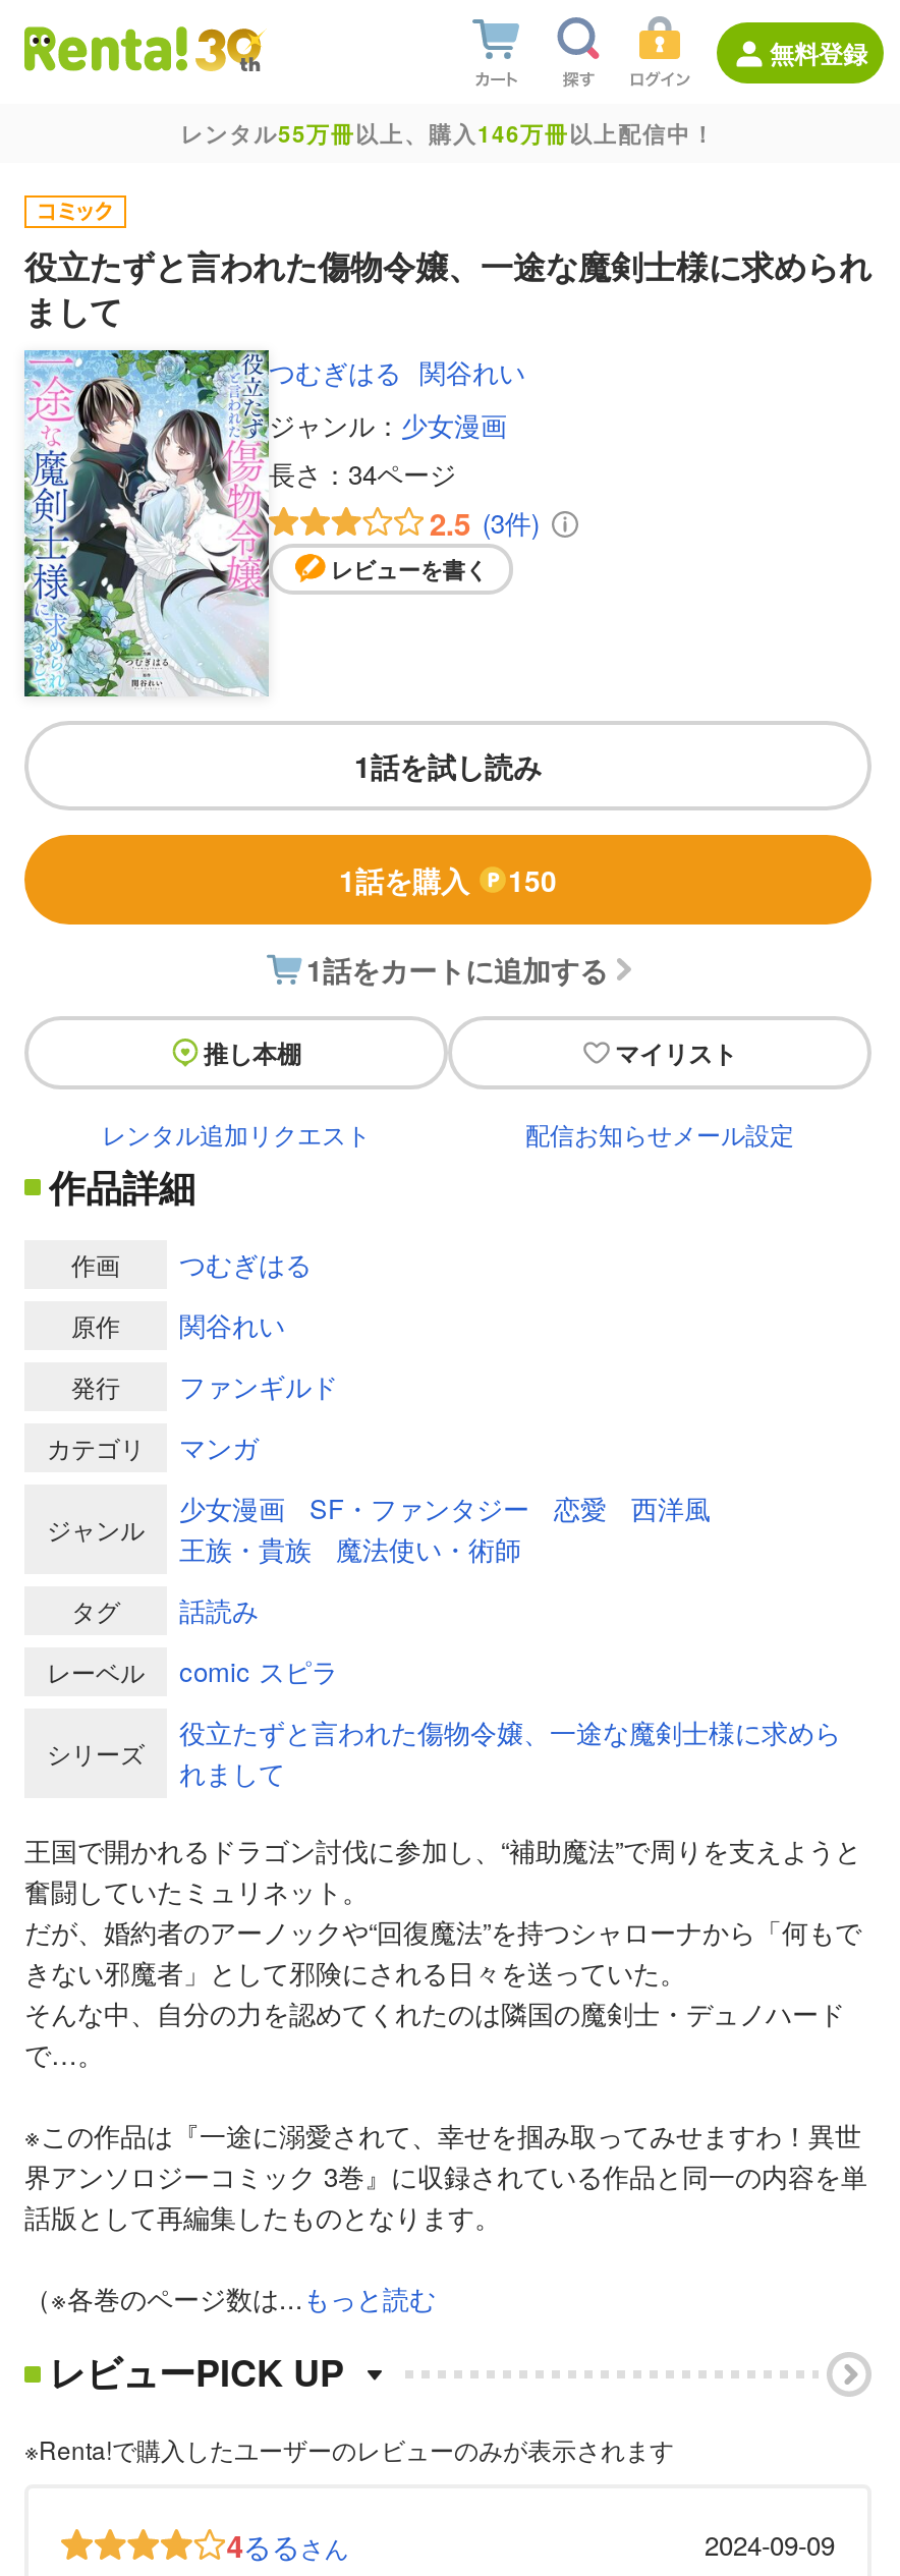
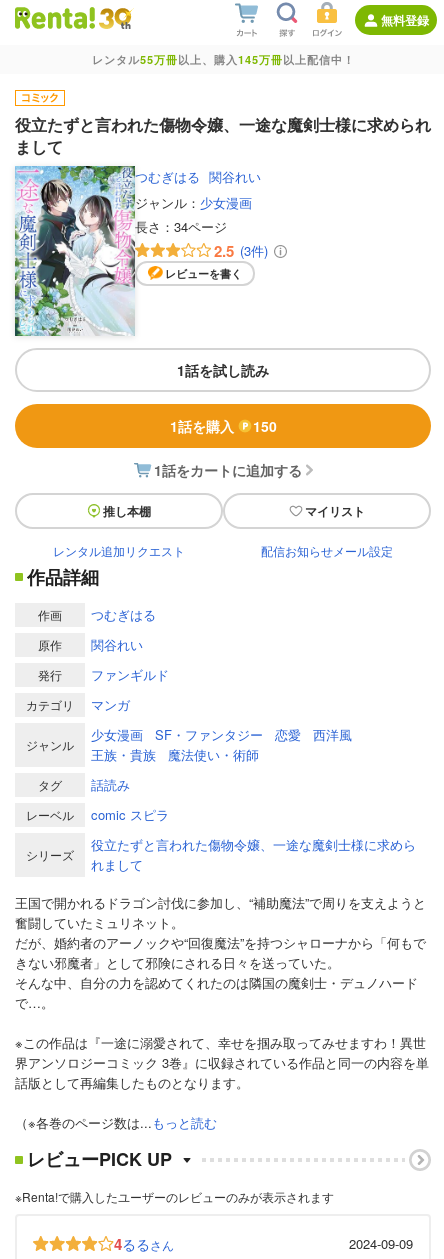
[180,118,716,149] レンタル55万冊以上、購入146万冊以上配信中！ -> [91,52,354,67] レンタル55万冊以上、購入145万冊以上配信中！

